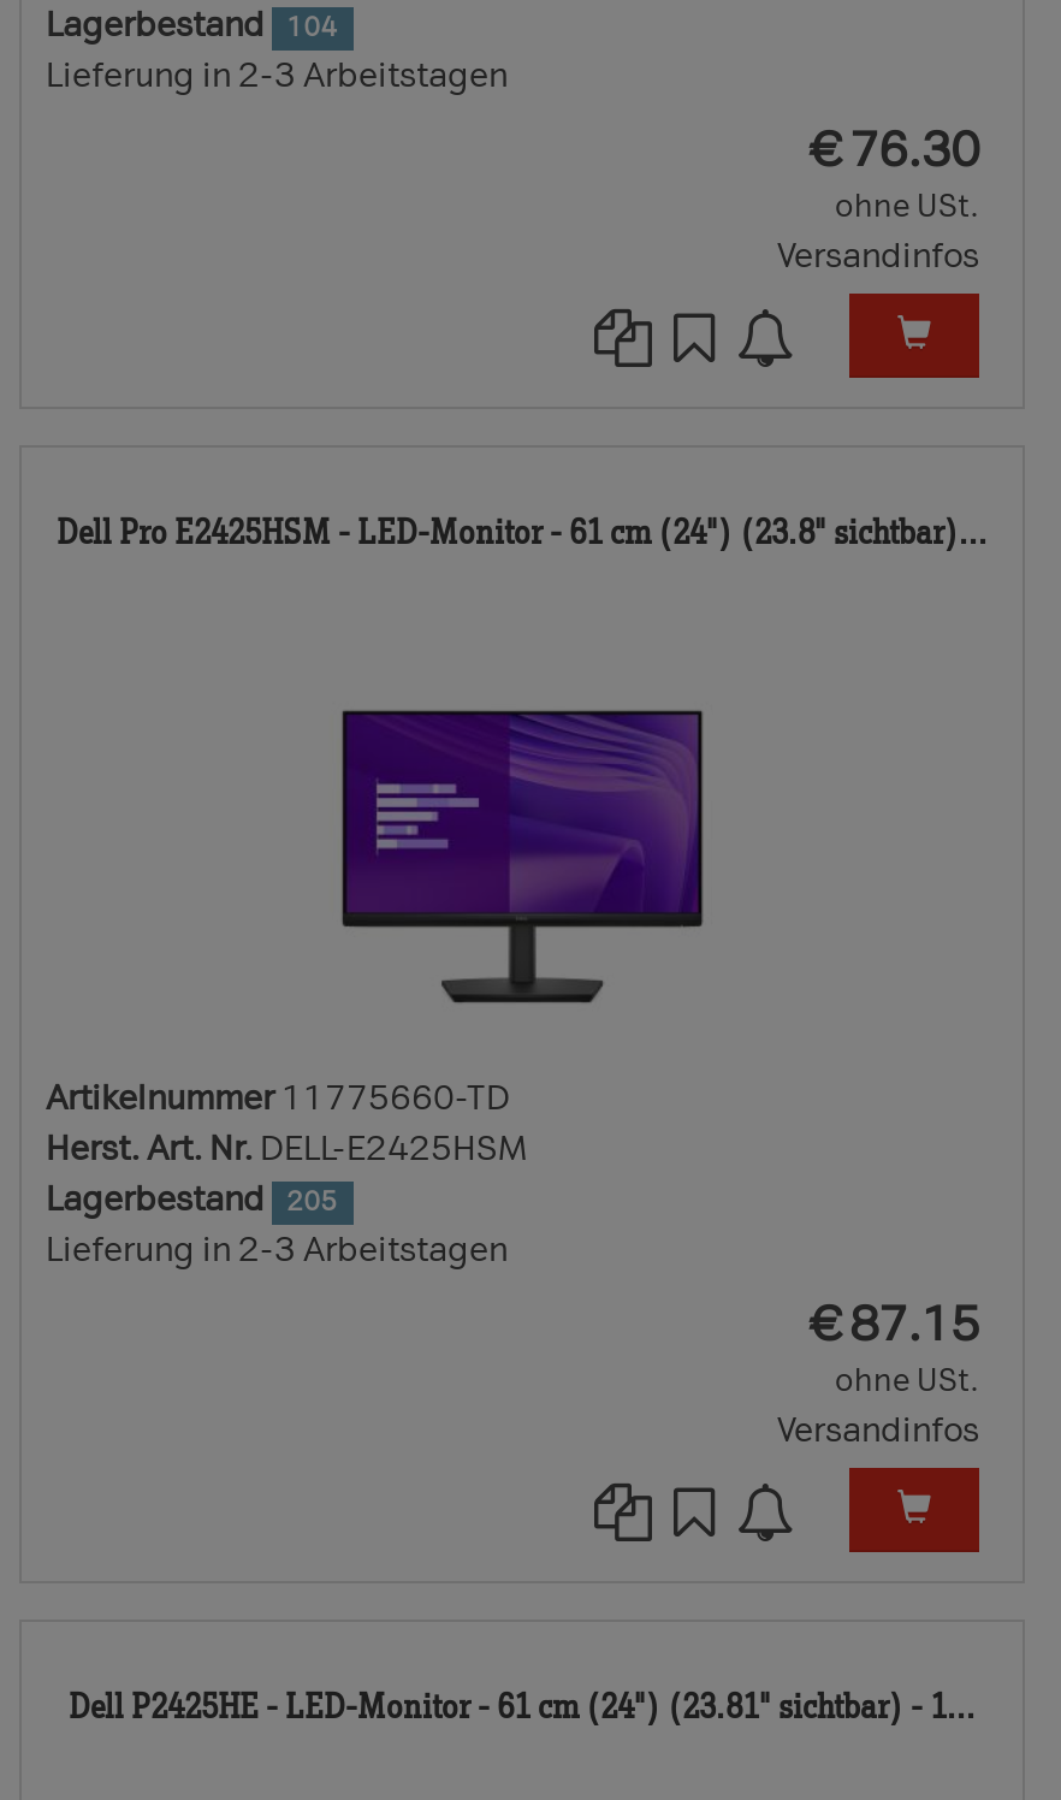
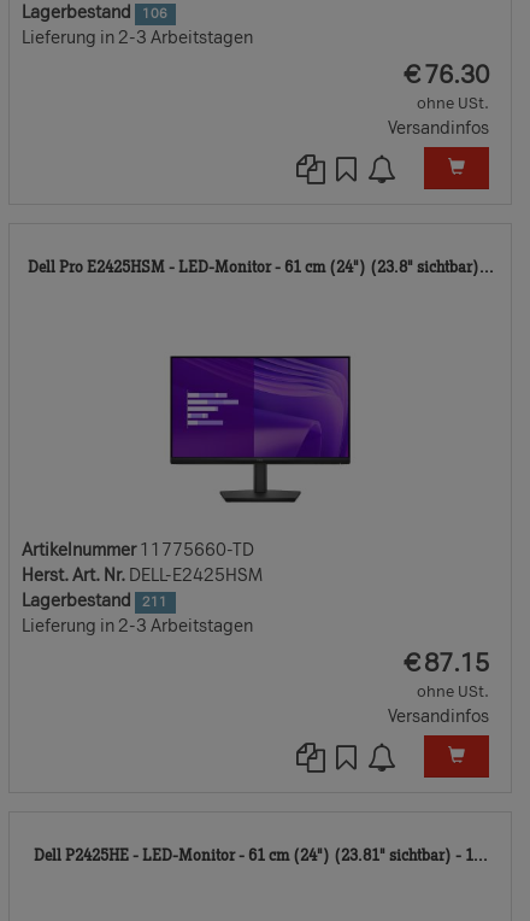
[46,5,338,46] Lagerbestand 104 -> [22,2,168,23] Lagerbestand 106
[46,1179,338,1220] Lagerbestand 205 -> [22,591,168,611] Lagerbestand 211

